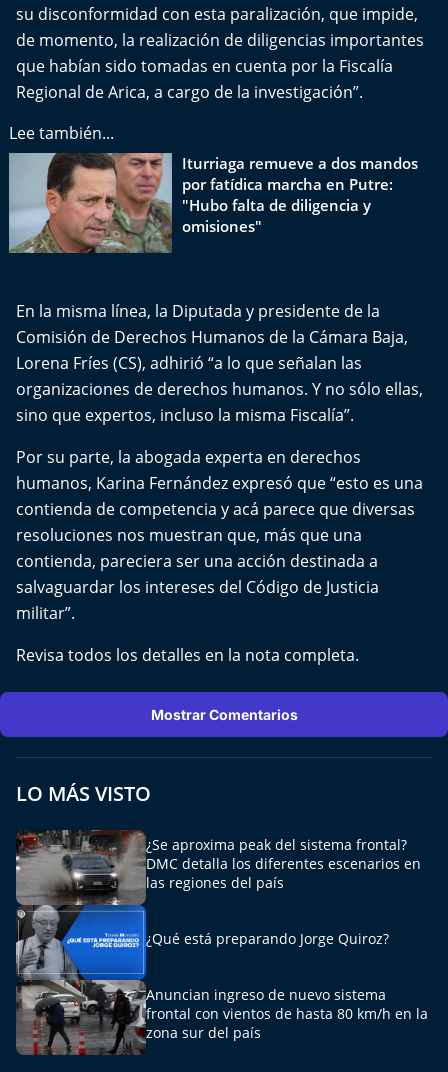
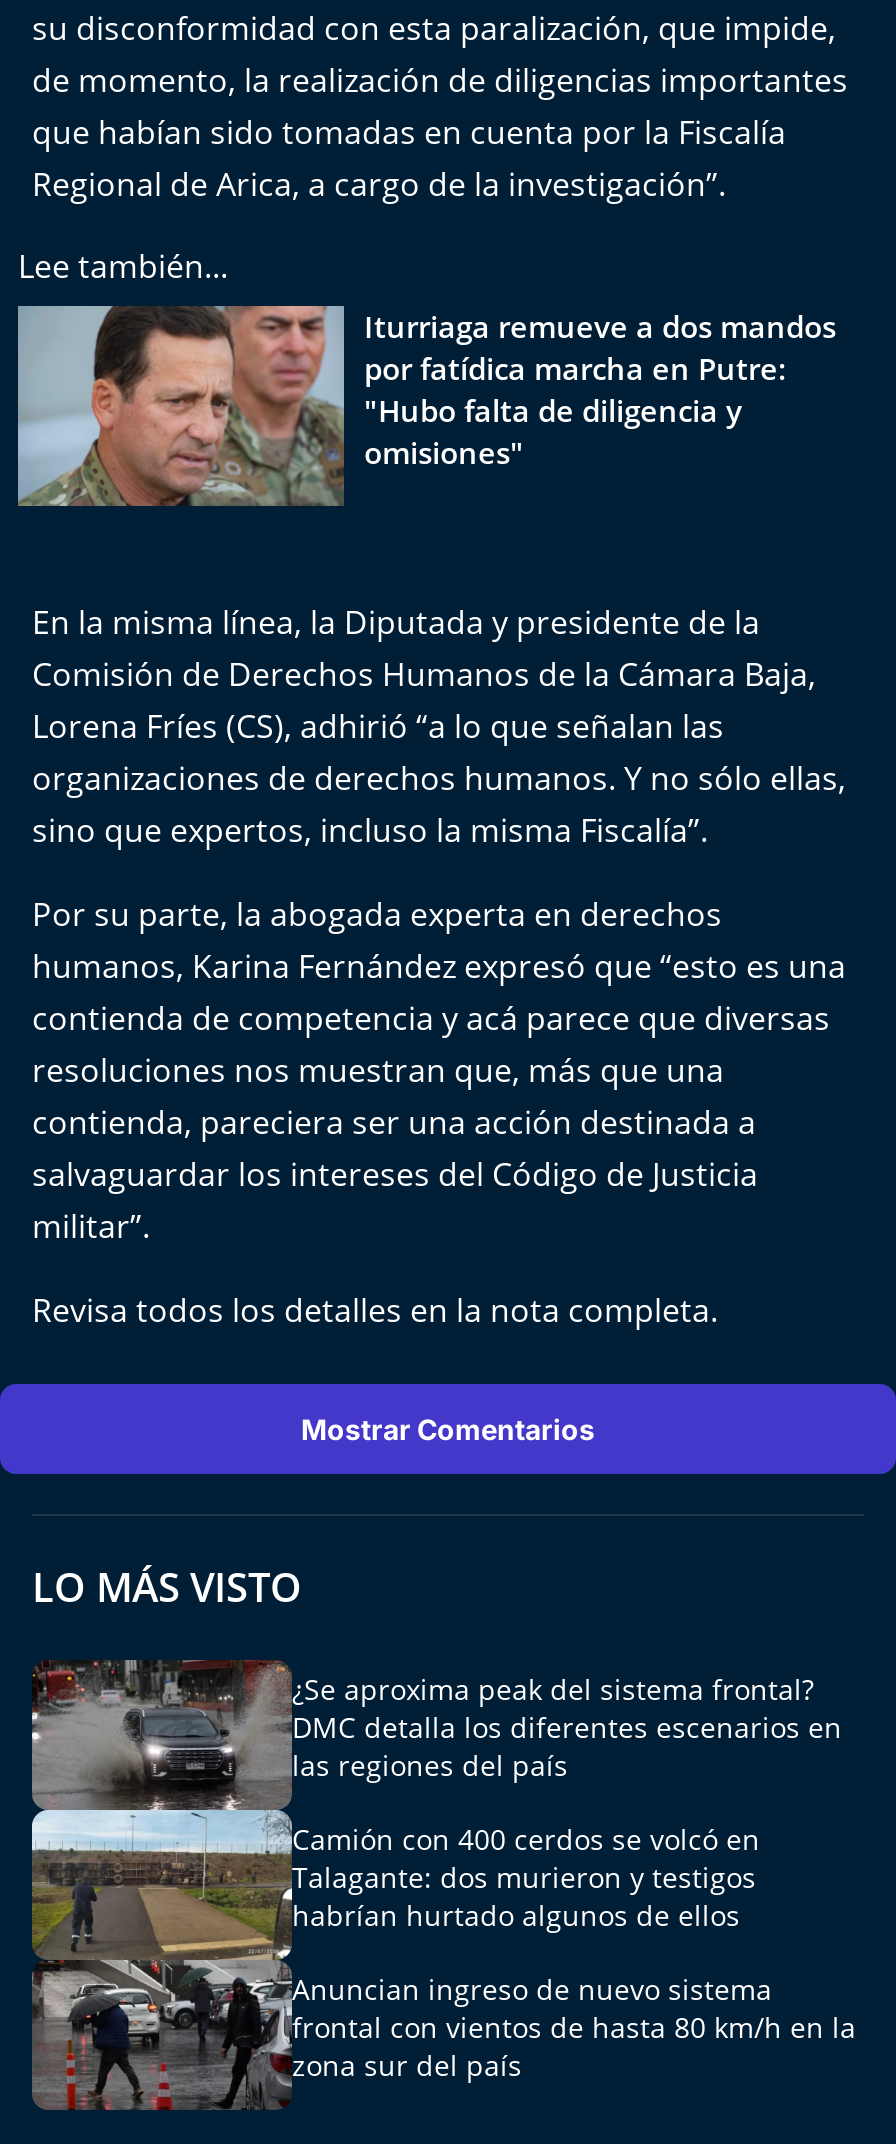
[15,904,389,981] [image] | ¿Qué está preparando Jorge Quiroz? -> [30,1808,760,1962] [image] | Camión con 400 cerdos se volcó en | Talagante: dos murieron y testigos | habrían hurtado algunos de ellos

